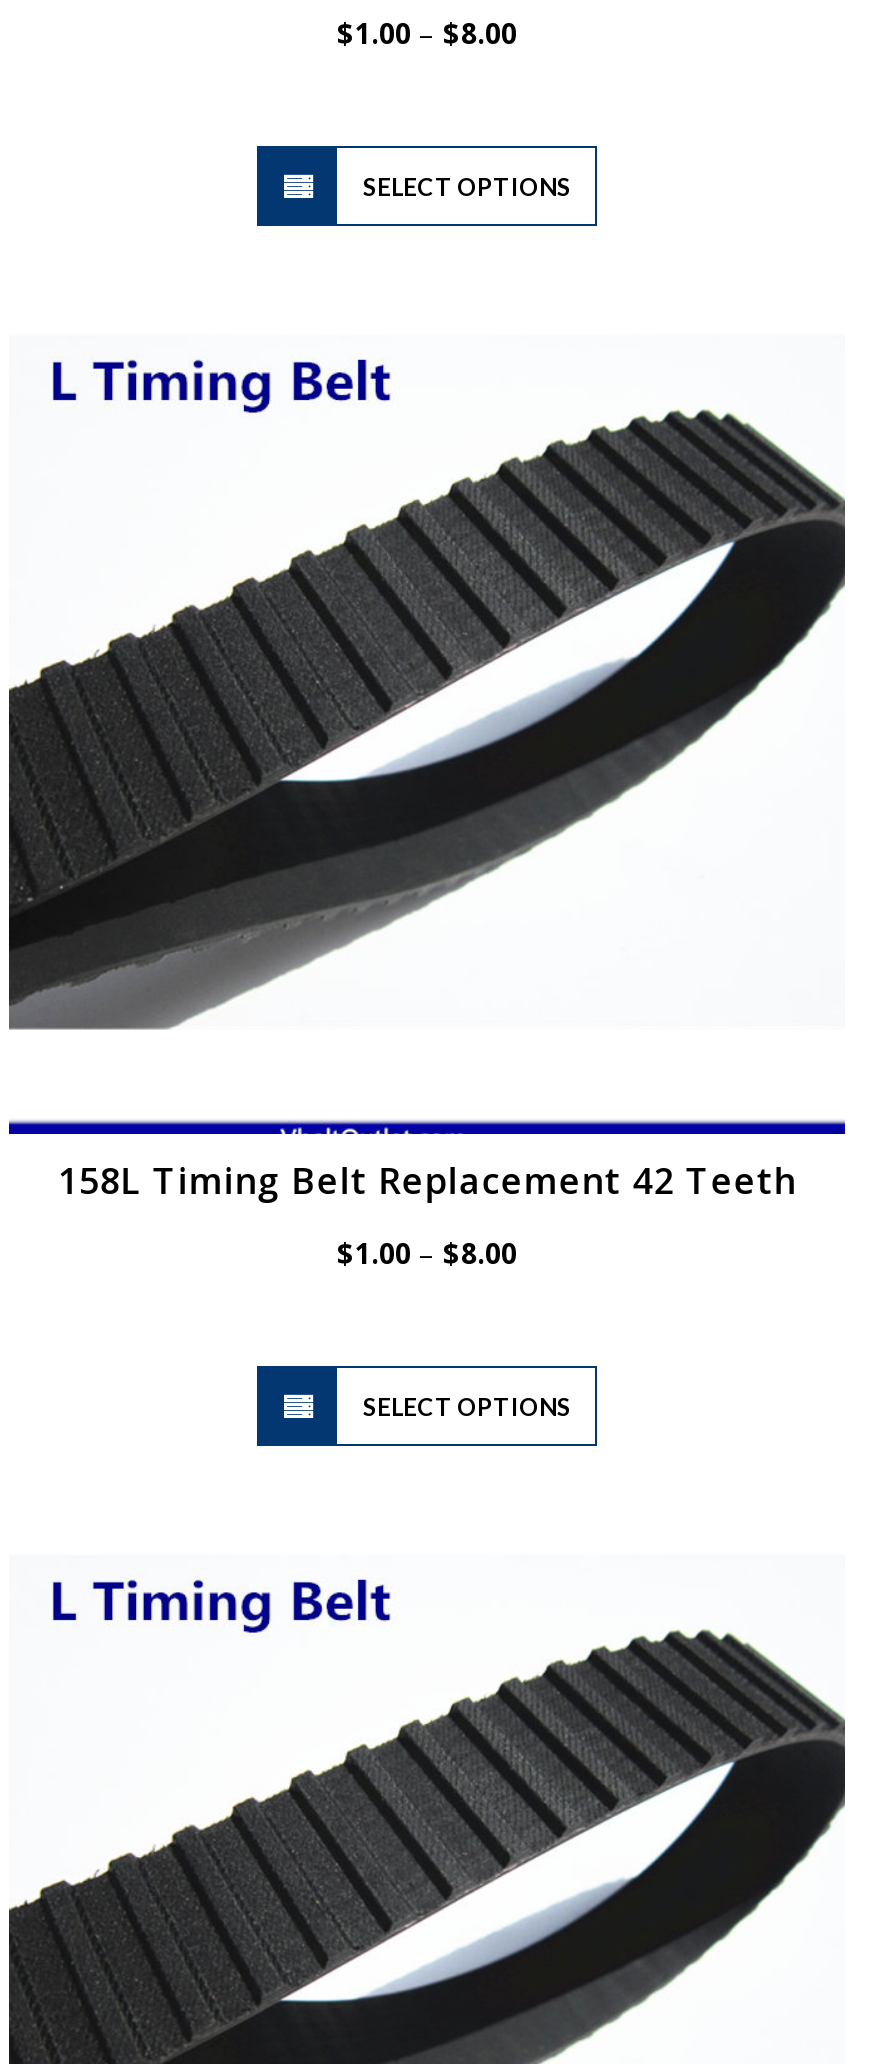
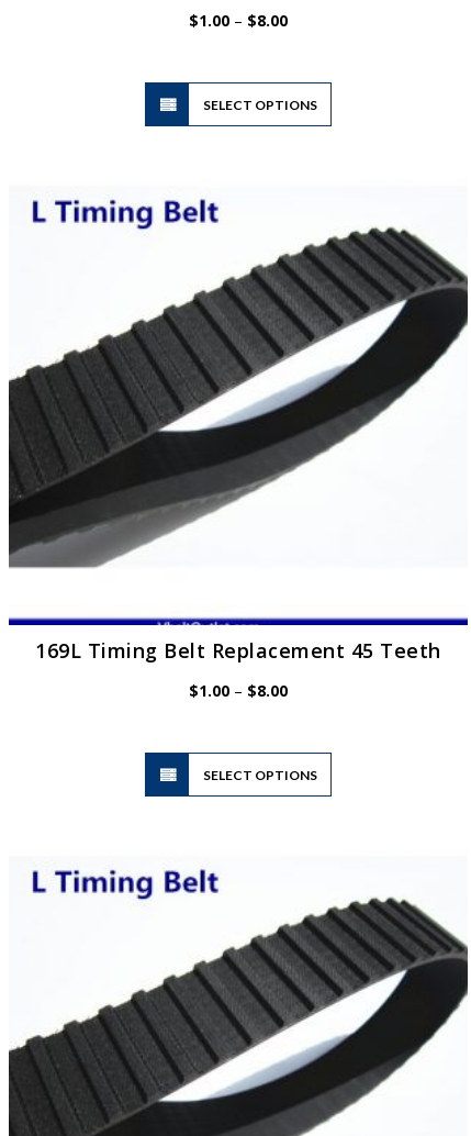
[57,1156,797,1204] 158L Timing Belt Replacement 42 Teeth -> [35,637,441,664] 169L Timing Belt Replacement 45 Teeth

